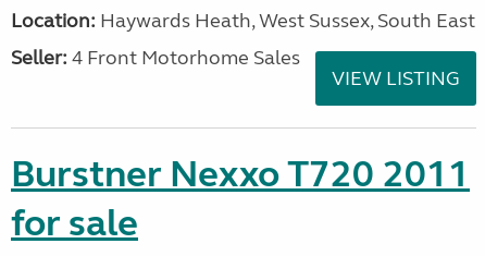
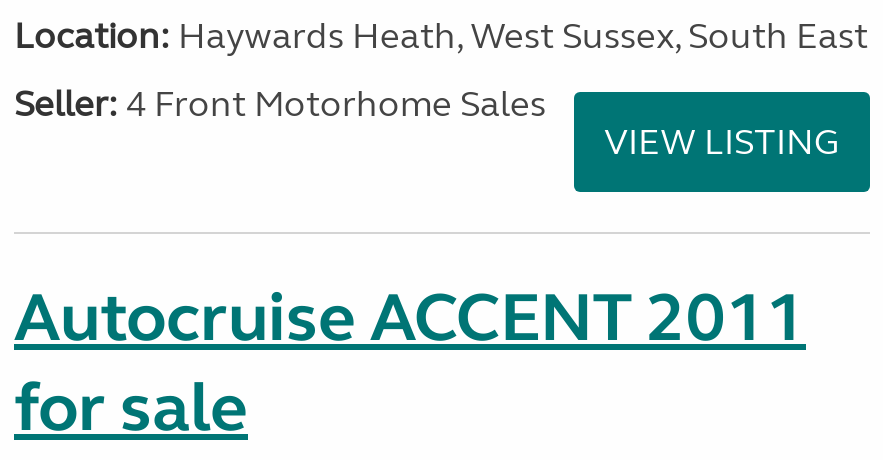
[11,151,470,197] Burstner Nexxo T720 2011 -> [14,276,806,360] Autocruise ACCENT 2011

